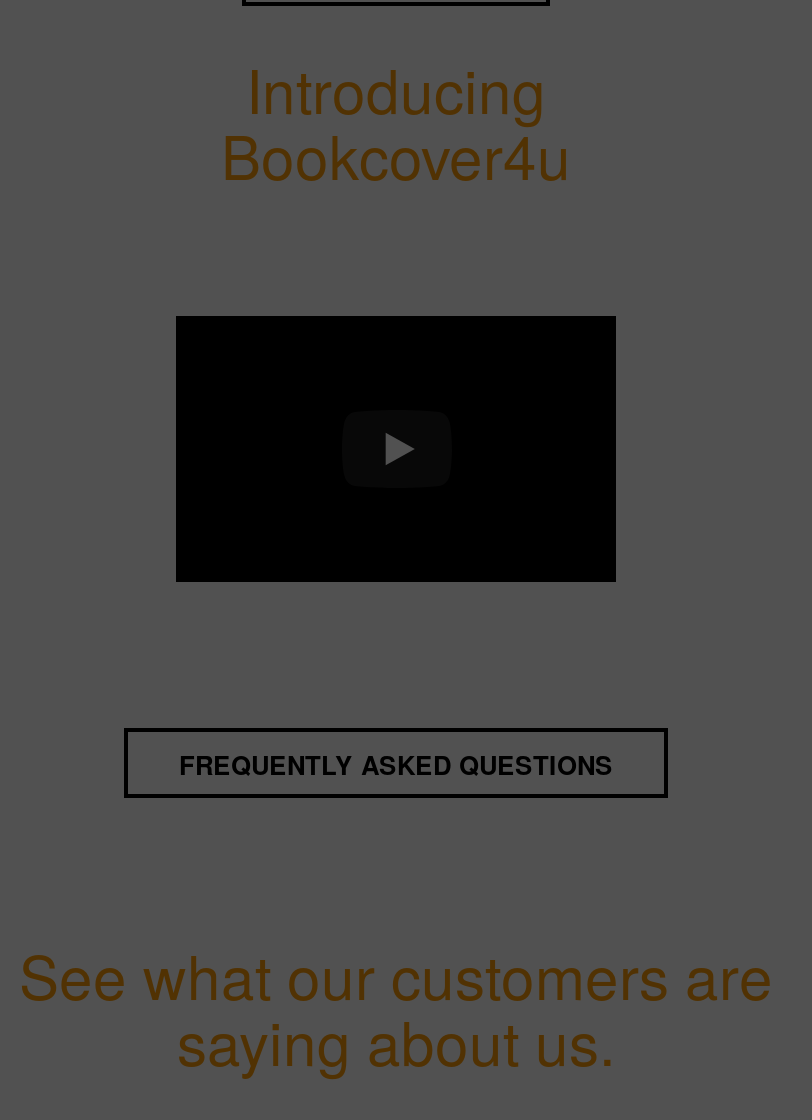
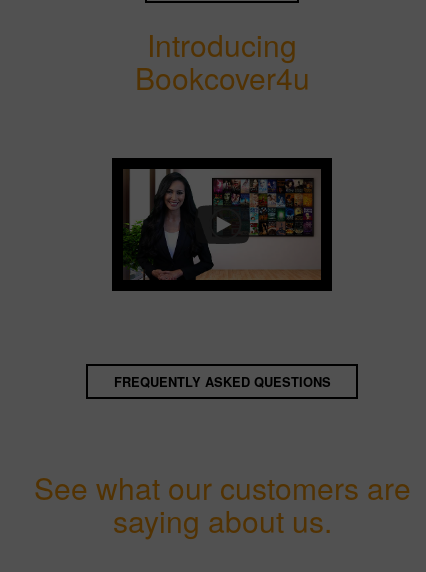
none -> [122,168,322,281] [image]

